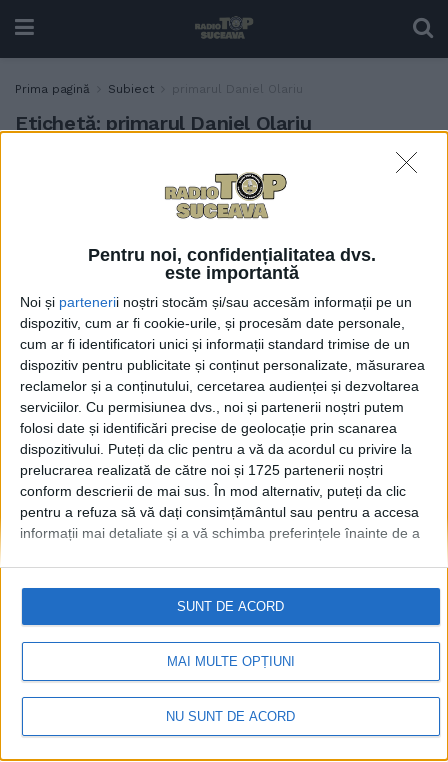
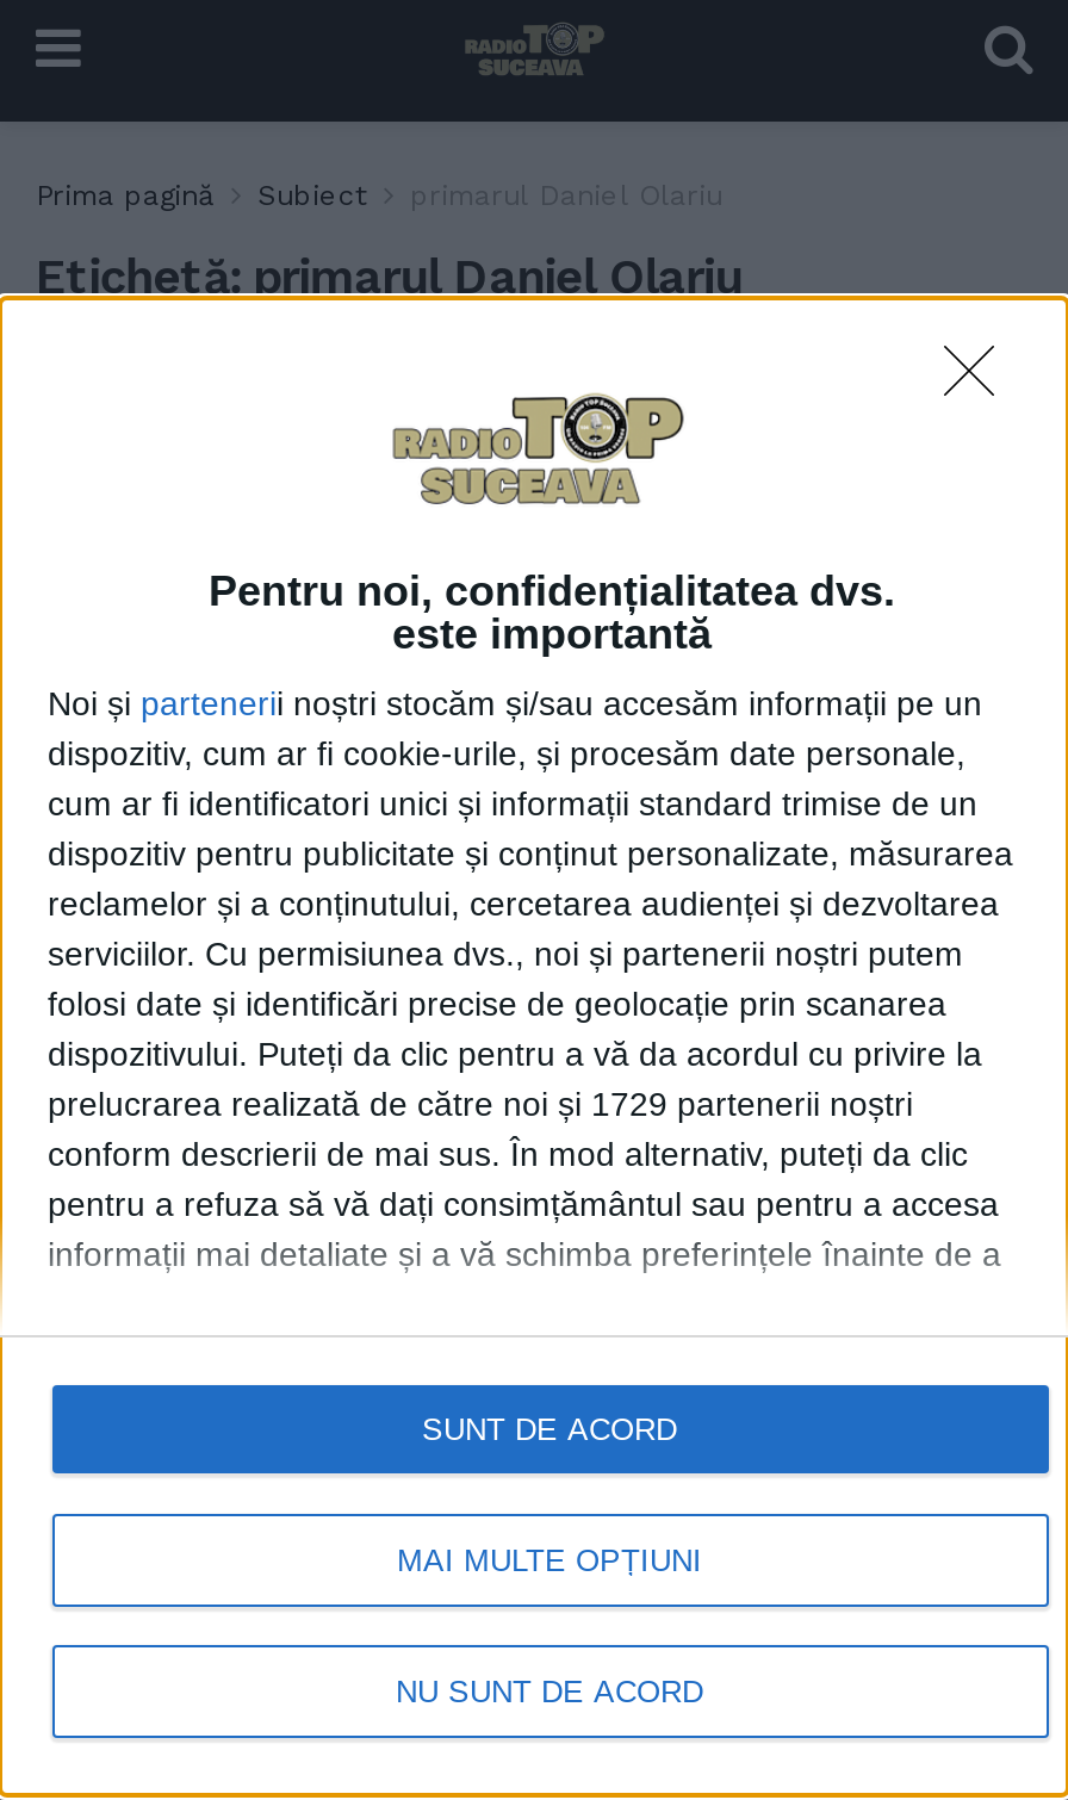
[20,462,383,478] prelucrarea realizată de către noi și 1725 partenerii noștri -> [48,1085,913,1123] prelucrarea realizată de către noi și 1729 partenerii noștri

